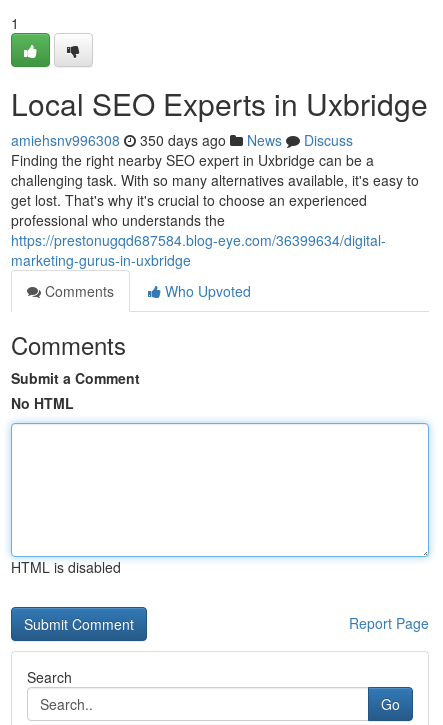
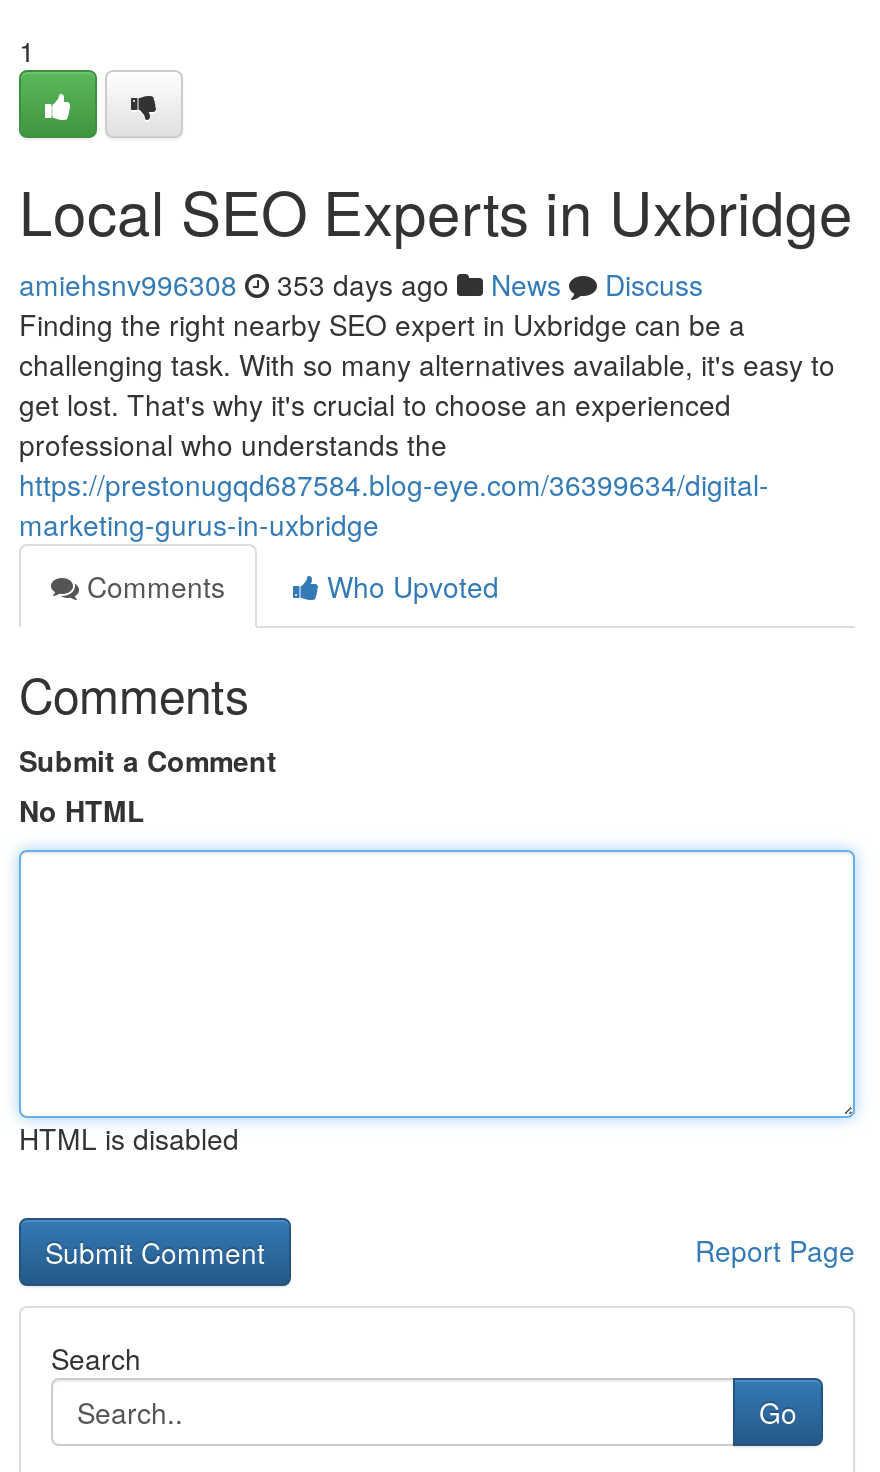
[11,130,353,150] amiehsnv996308 350 days ago News Discuss -> [19,264,703,304] amiehsnv996308 353 days ago News Discuss

